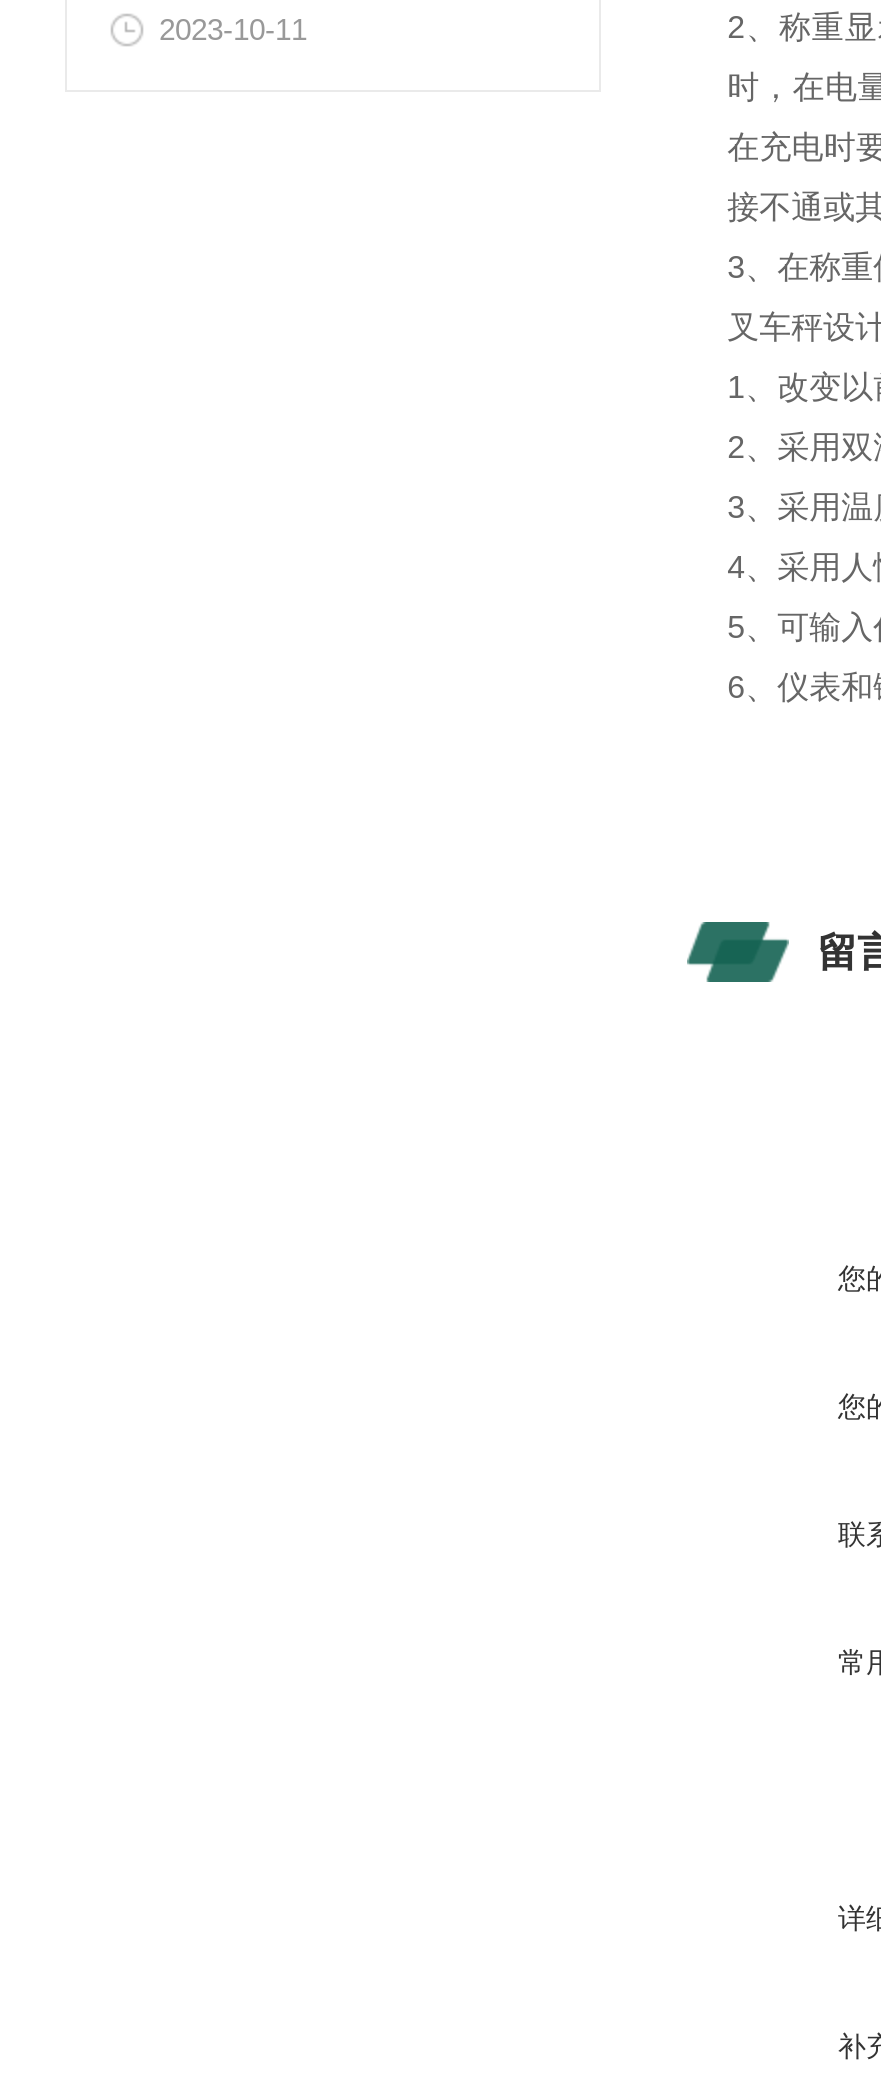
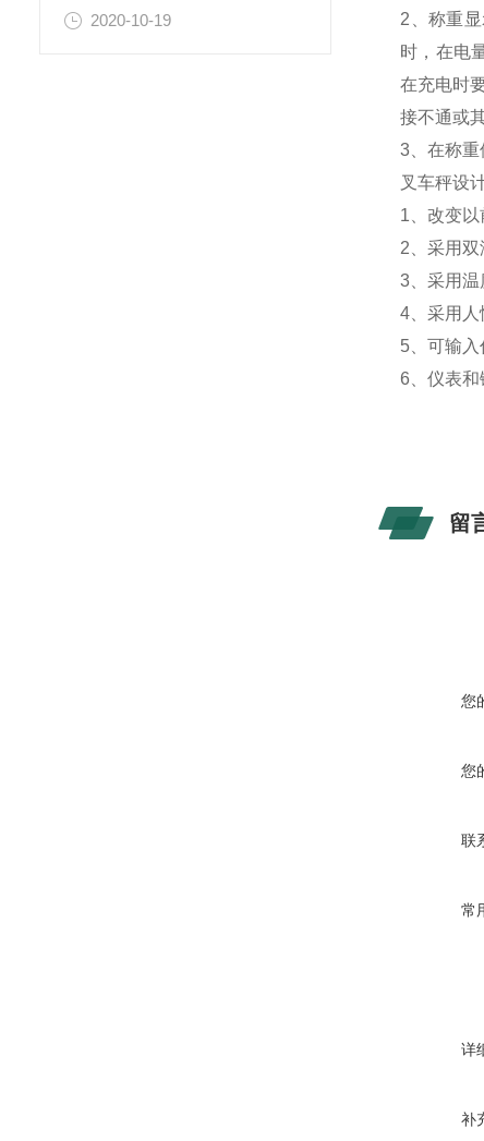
[159,12,307,46] 2023-10-11 -> [90,11,171,30] 2020-10-19

